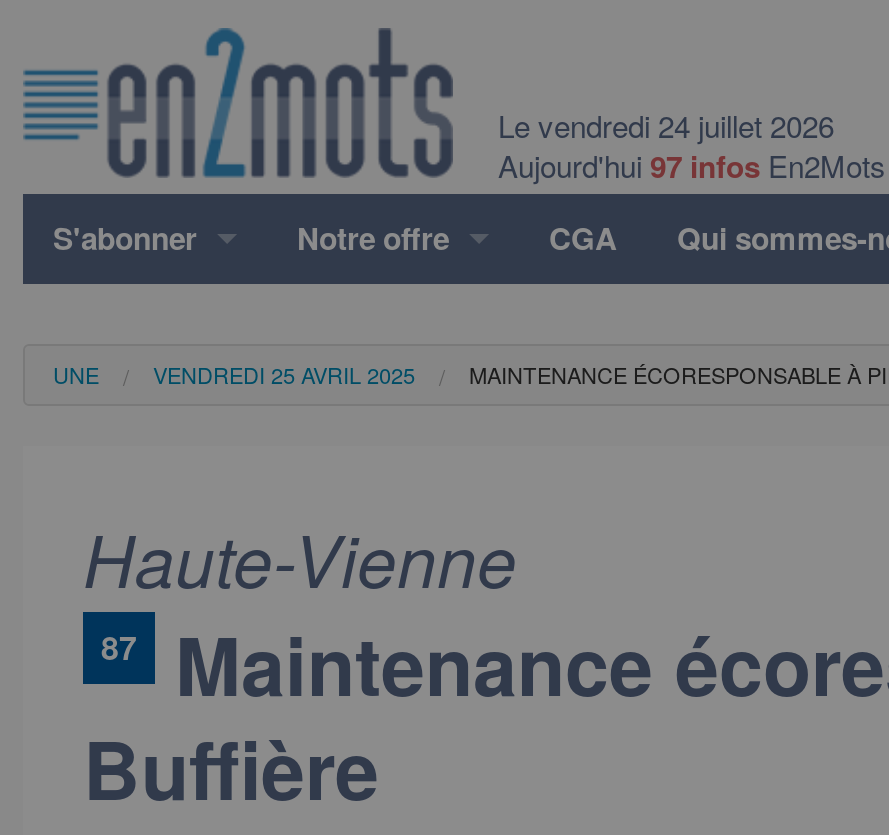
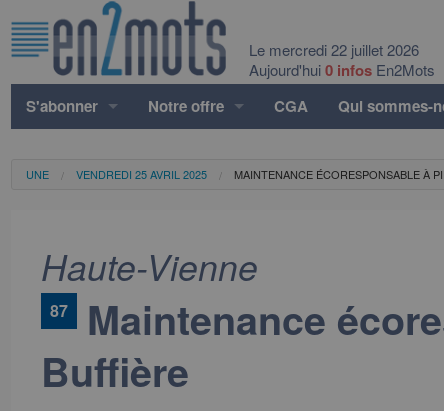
[498,104,834,146] Le vendredi 24 juillet 2026 -> [248,39,418,60] Le mercredi 22 juillet 2026
[498,144,886,188] Aujourd'hui 97 infos En2Mots -> [248,59,434,81] Aujourd'hui 0 infos En2Mots

